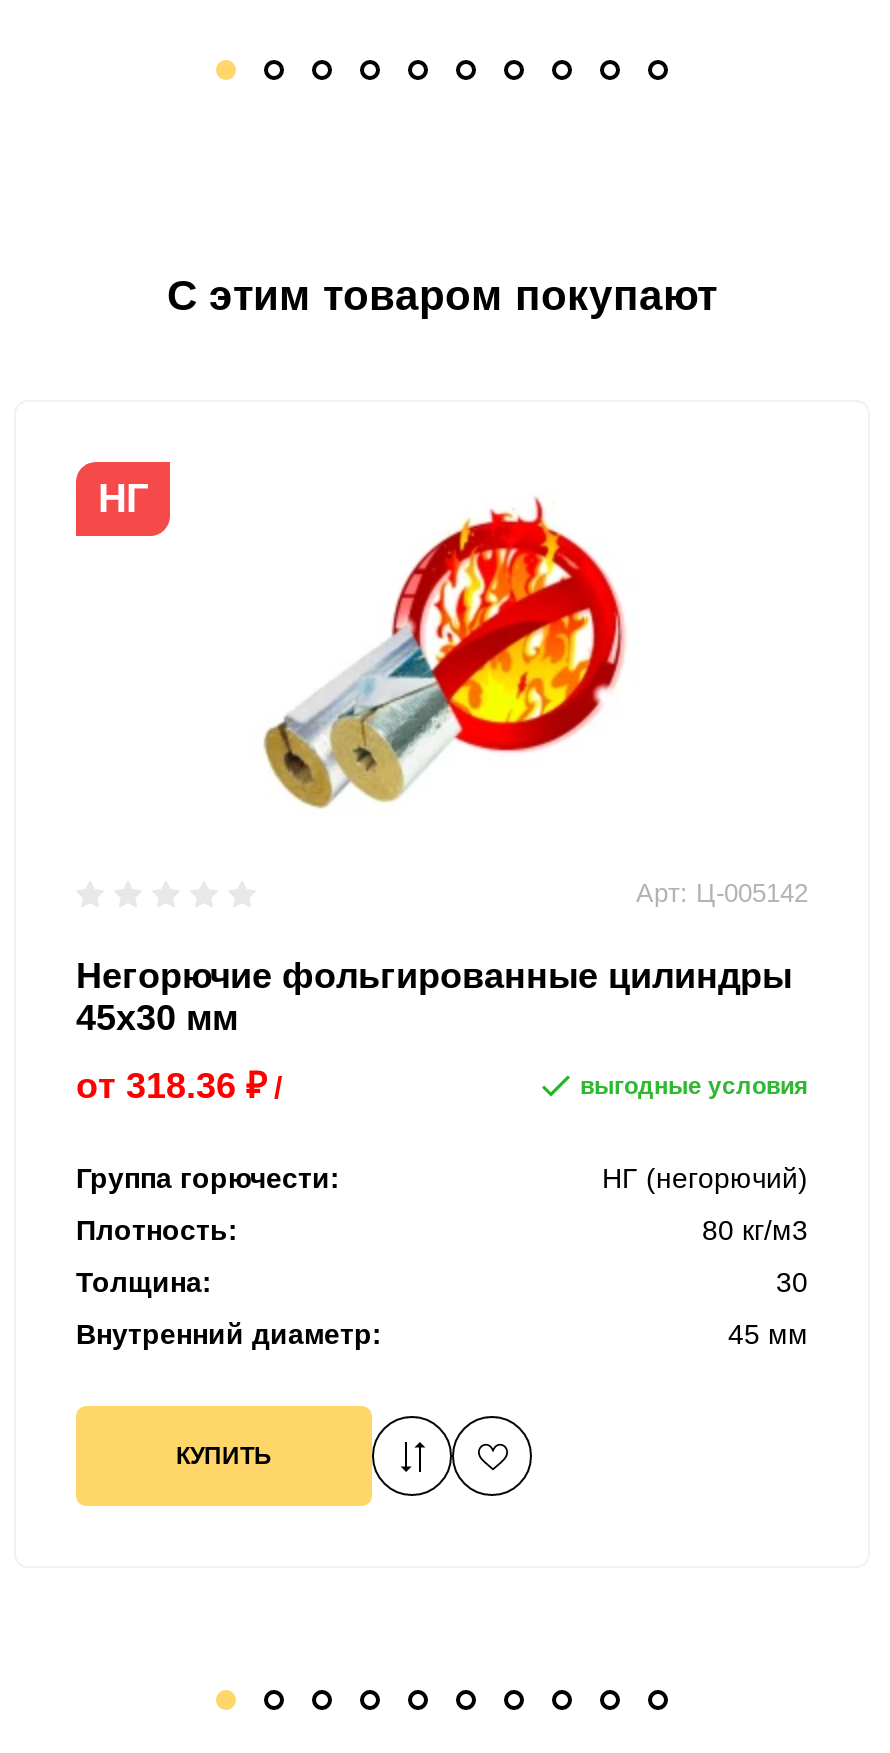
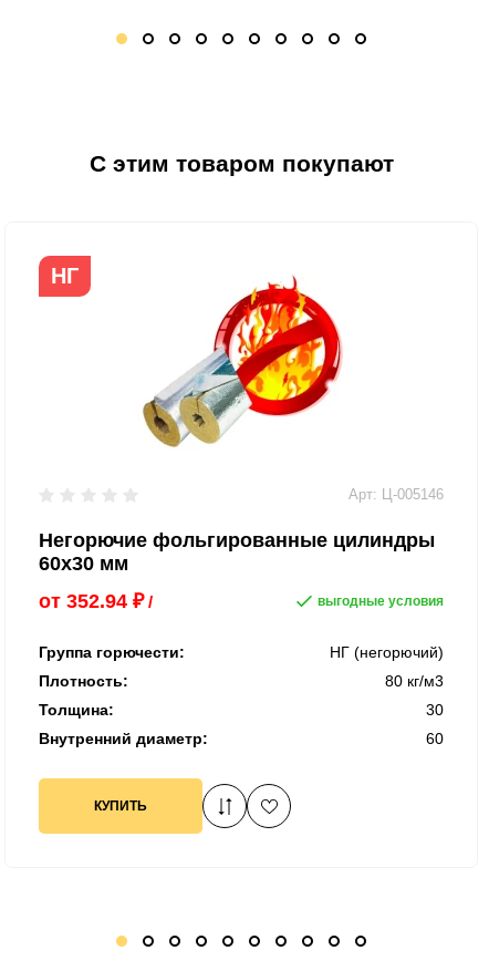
[636,877,808,907] Арт: Ц-005142 -> [348,486,444,502] Арт: Ц-005146
[76,997,238,1037] 45х30 мм -> [39,552,128,574] 60х30 мм
[76,1065,282,1105] от 318.36 ₽ / -> [39,590,153,612] от 352.94 ₽ /
[728,1317,808,1349] 45 мм -> [426,729,444,747] 60

